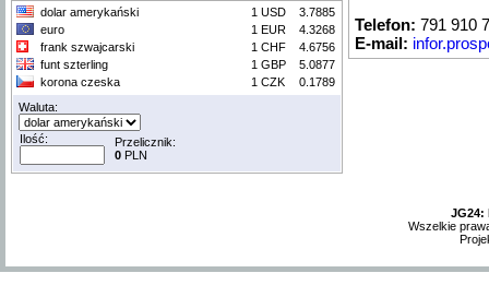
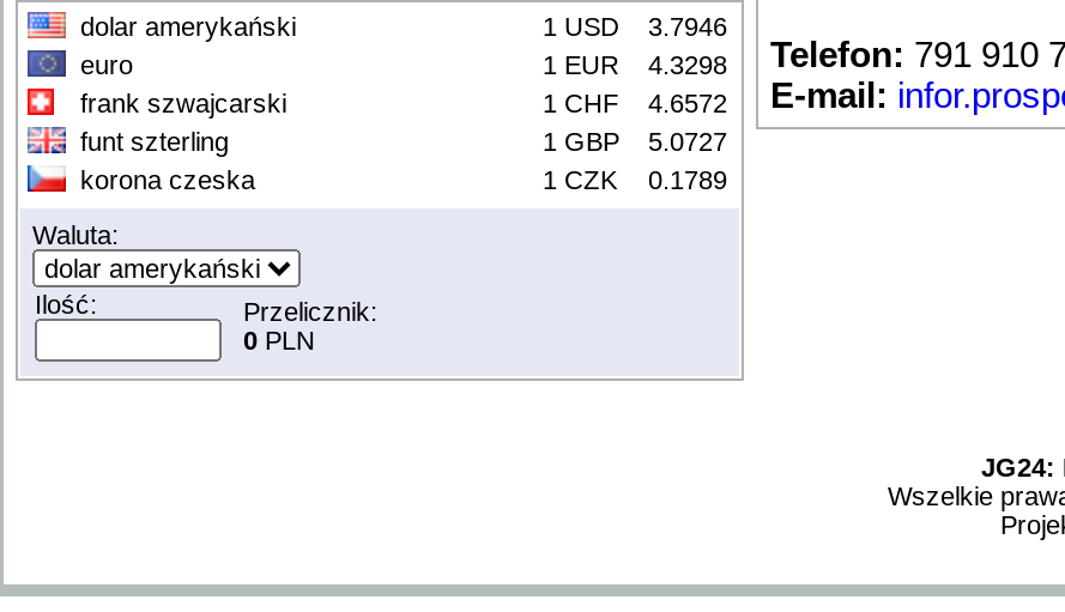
[251,5,335,19] 1 USD 3.7885 -> [543,12,727,41] 1 USD 3.7946
[299,23,335,36] 4.3268 -> [648,50,727,79] 4.3298
[299,40,335,54] 4.6756 -> [648,89,727,117] 4.6572
[251,58,335,71] 1 GBP 5.0877 -> [543,127,727,156] 1 GBP 5.0727

